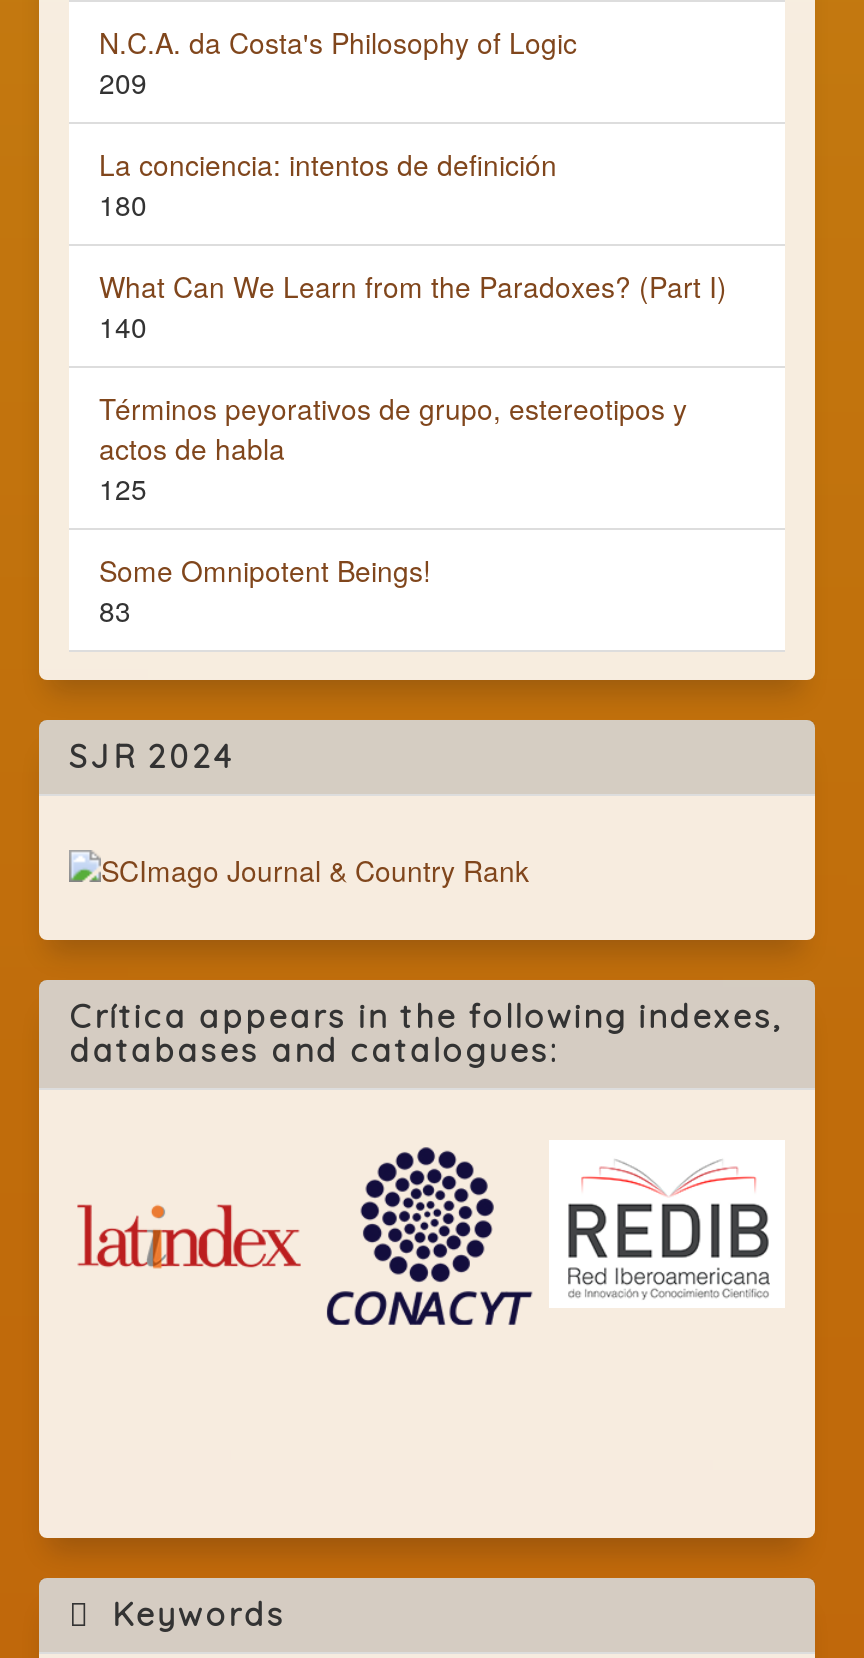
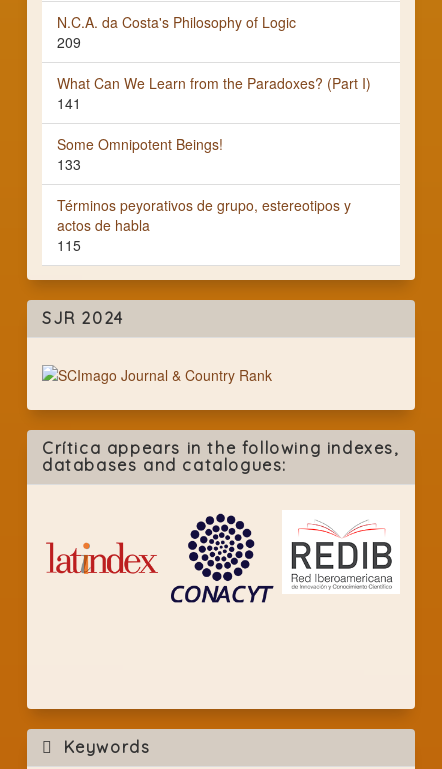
[99,144,557,224] La conciencia: intentos de definición | 180 -> none
[99,306,147,346] 140 -> [57,93,81,174] 141 | 133
[99,468,147,630] 125 | 83 -> [57,235,81,255] 115
moved [99,550,431,590] -> [57,134,223,154]: Some Omnipotent Beings!

